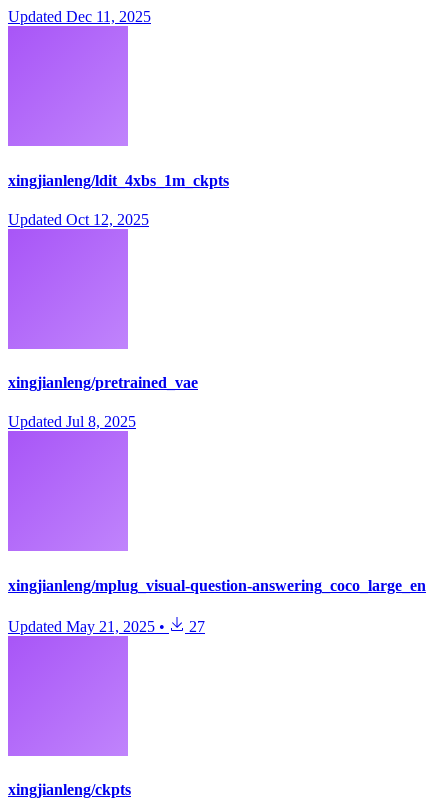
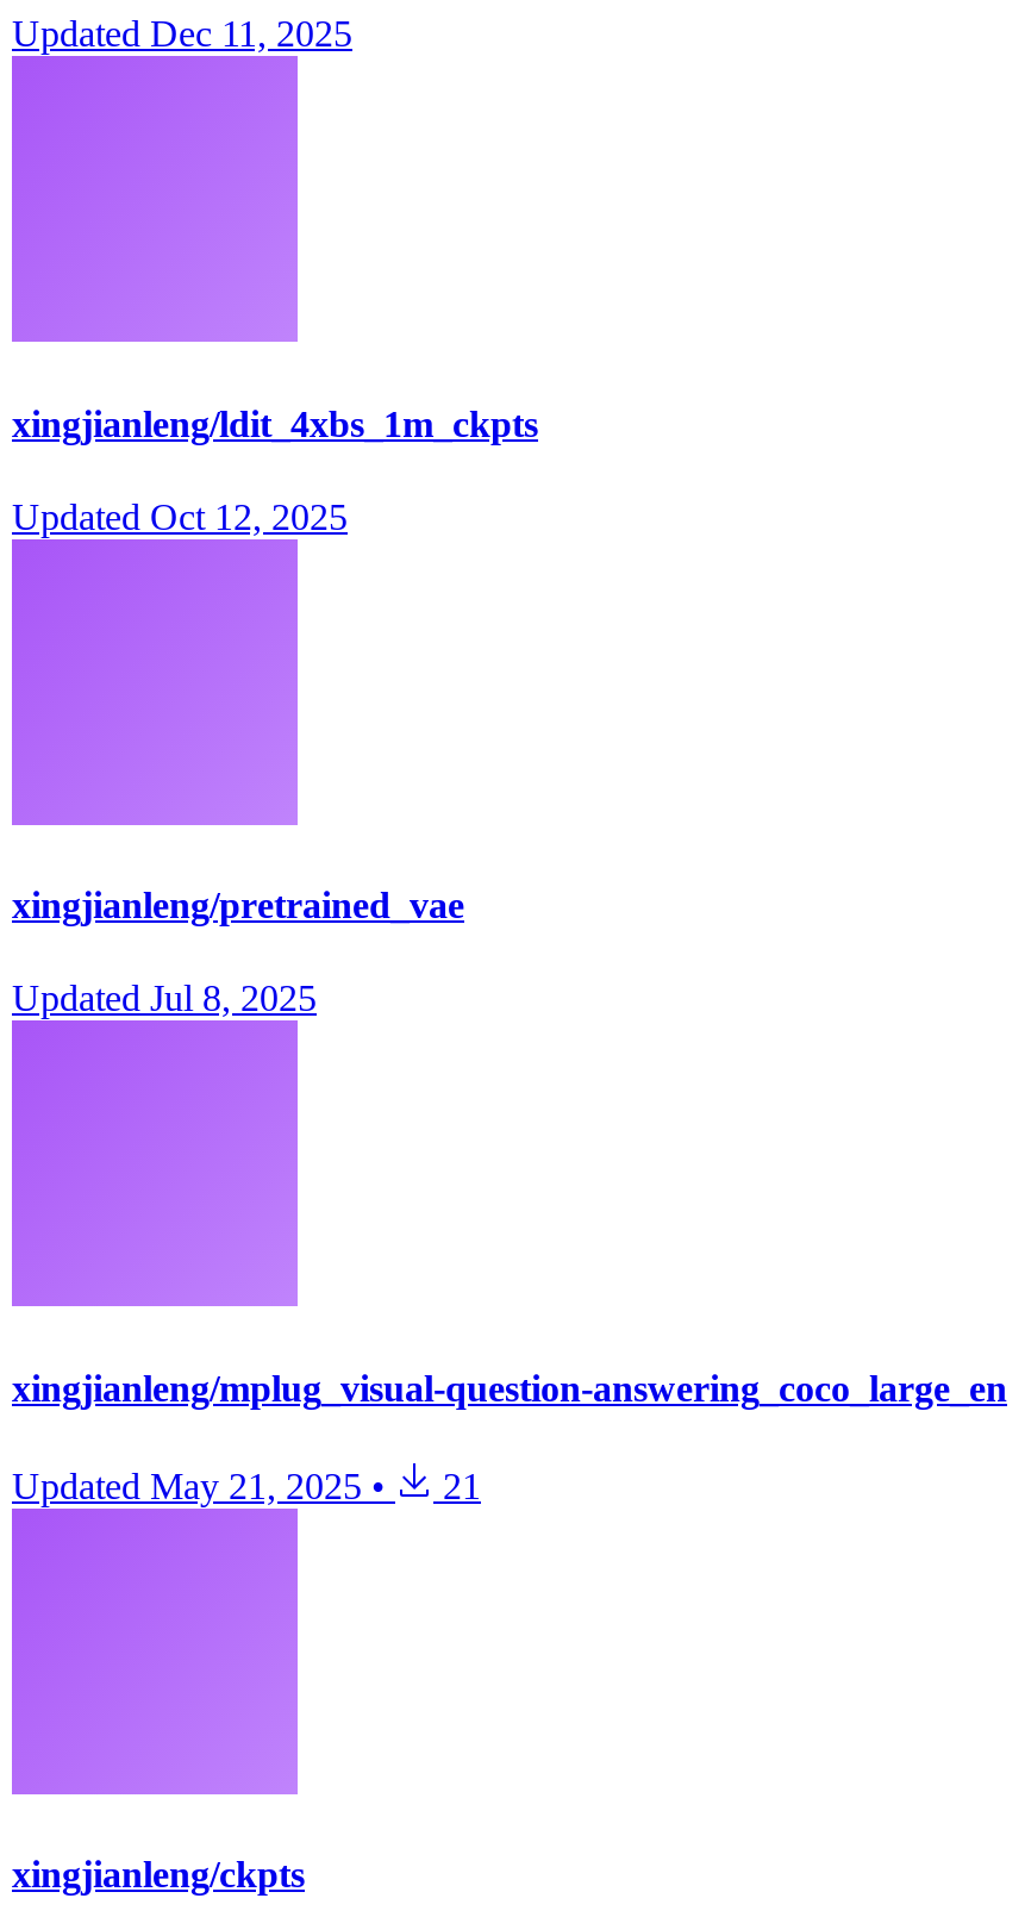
[8,618,205,635] Updated May 21, 2025 • 27 -> [12,1466,481,1506] Updated May 21, 2025 • 21

